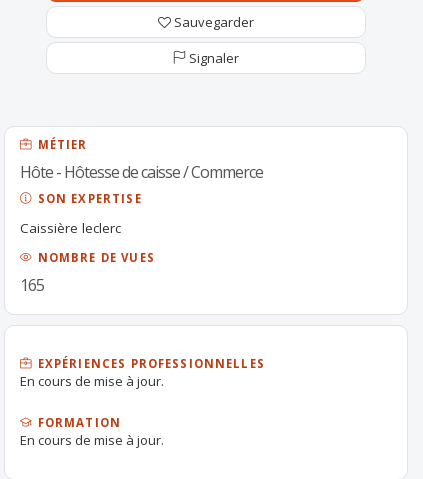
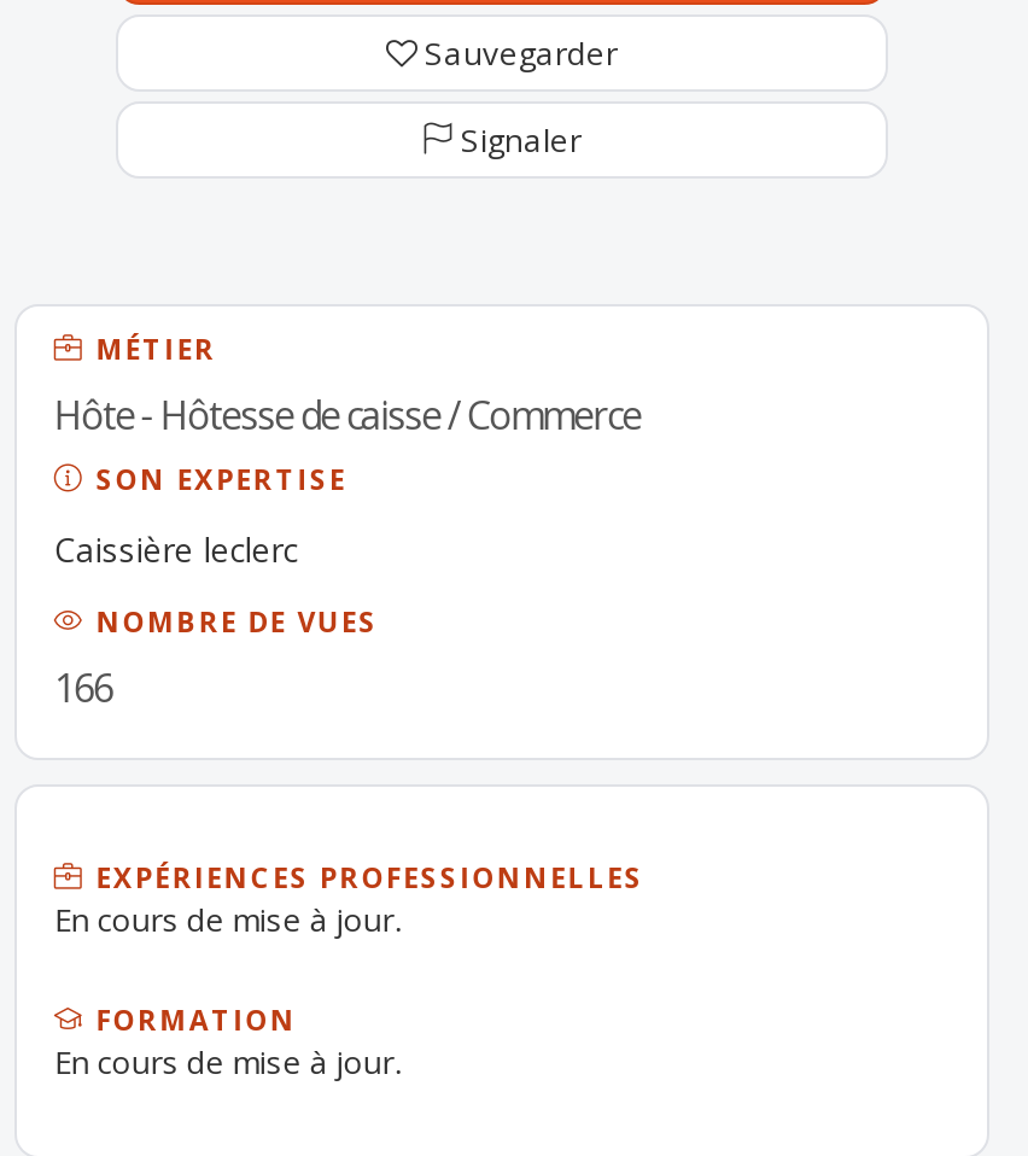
[20,274,44,296] 165 -> [54,661,112,714] 166

